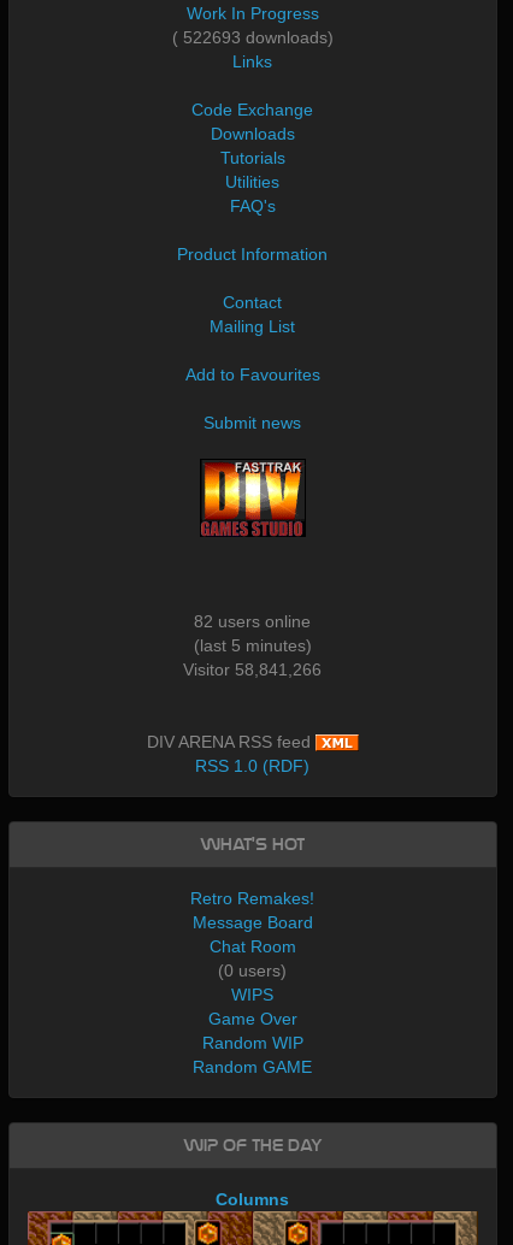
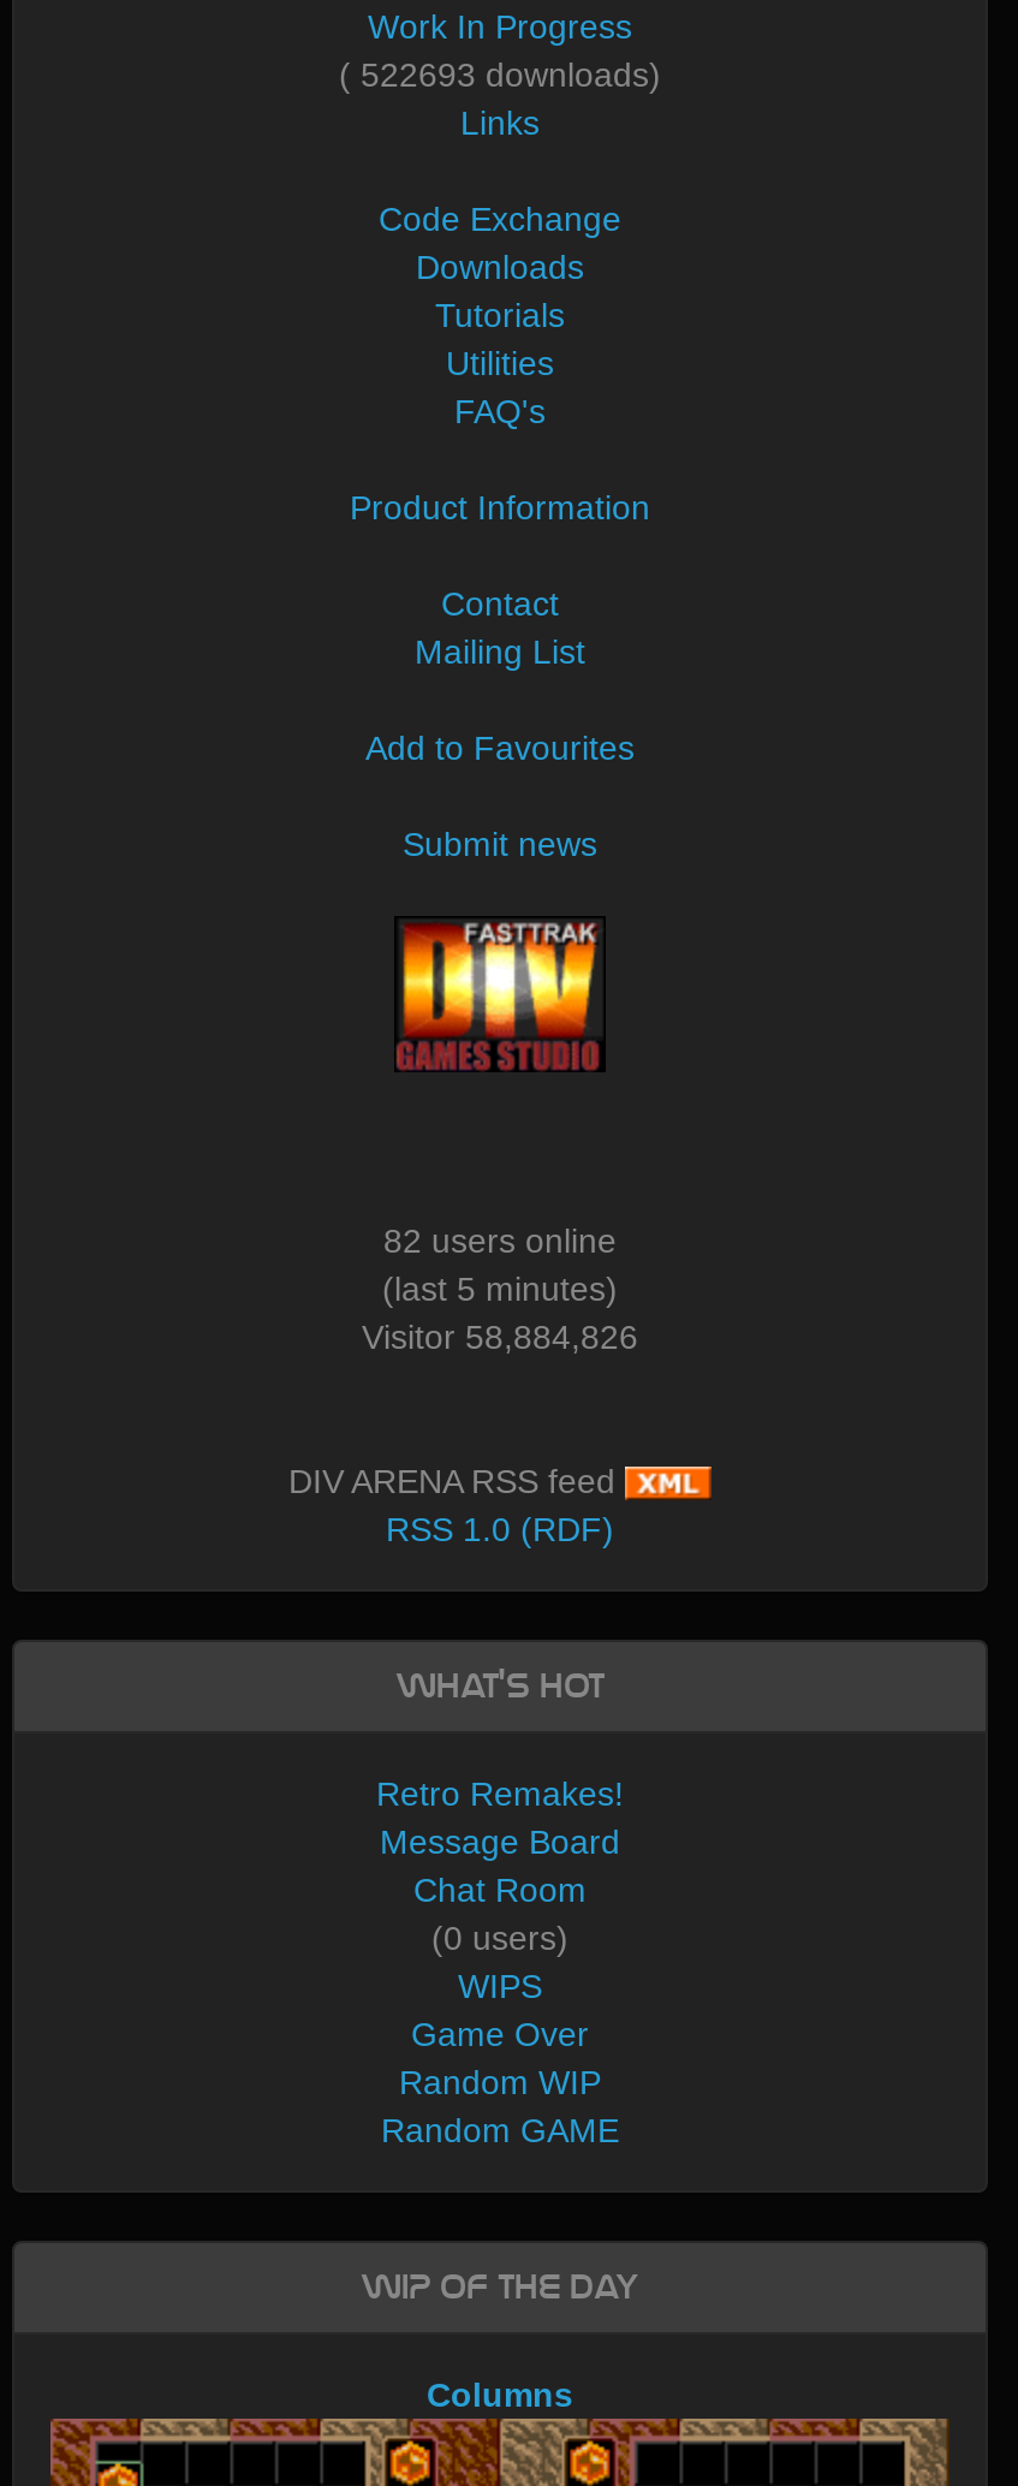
[184,660,322,679] Visitor 58,841,266 -> [362,1317,638,1356] Visitor 58,884,826

